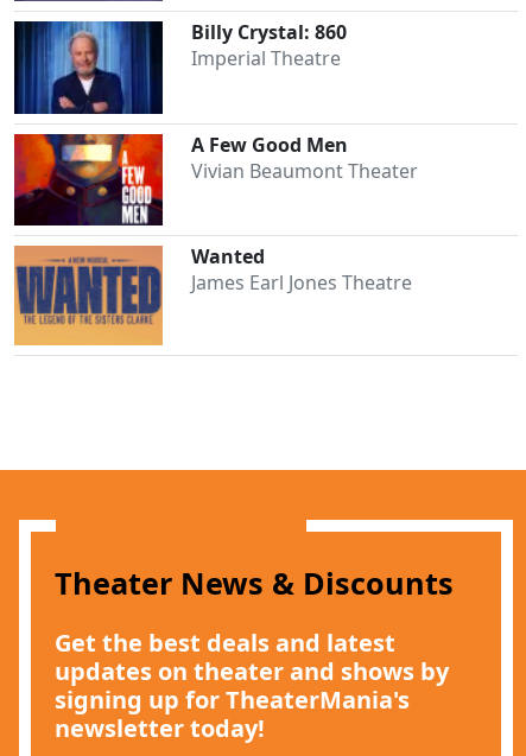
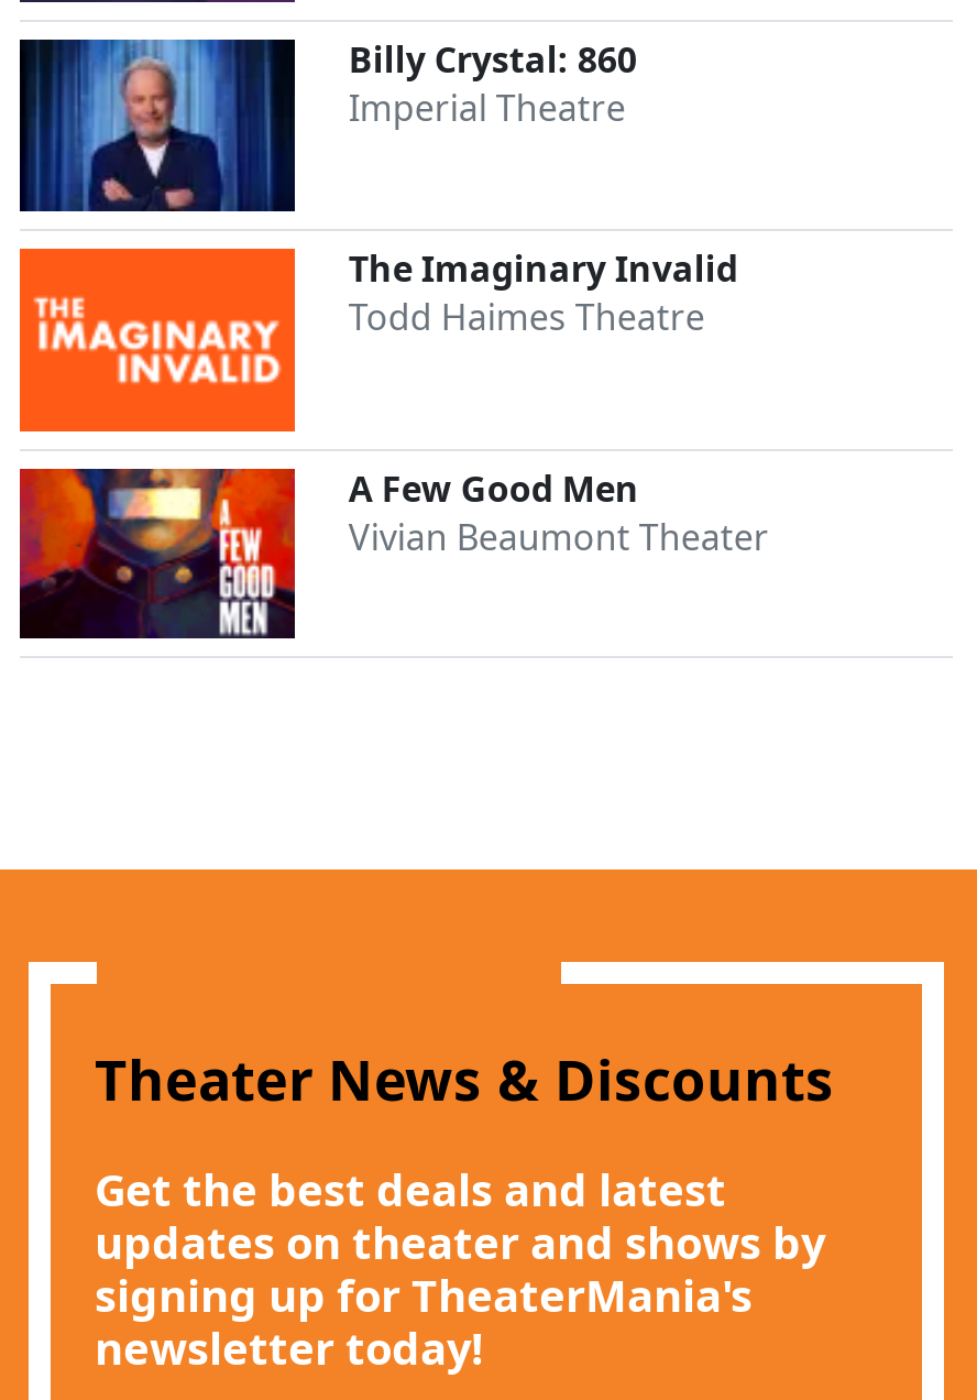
none -> [18,243,738,435] [image] | The Imaginary Invalid | Todd Haimes Theatre
moved [13,132,418,228] -> [18,465,769,642]: [image] | A Few Good Men | Vivian Beaumont Theater
[13,244,412,347] [image] | Wanted | James Earl Jones Theatre -> none

